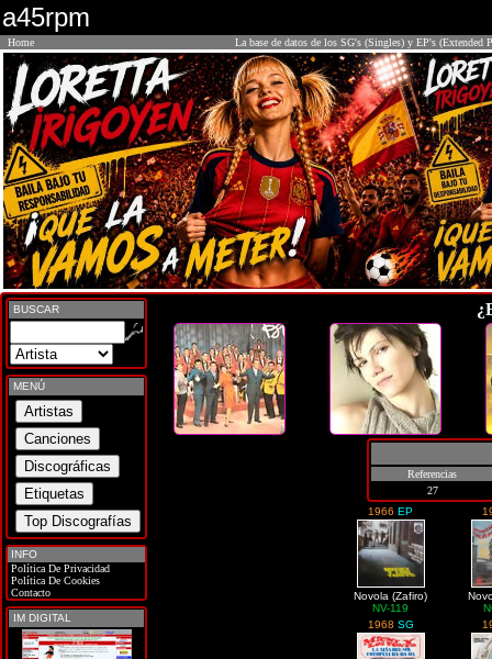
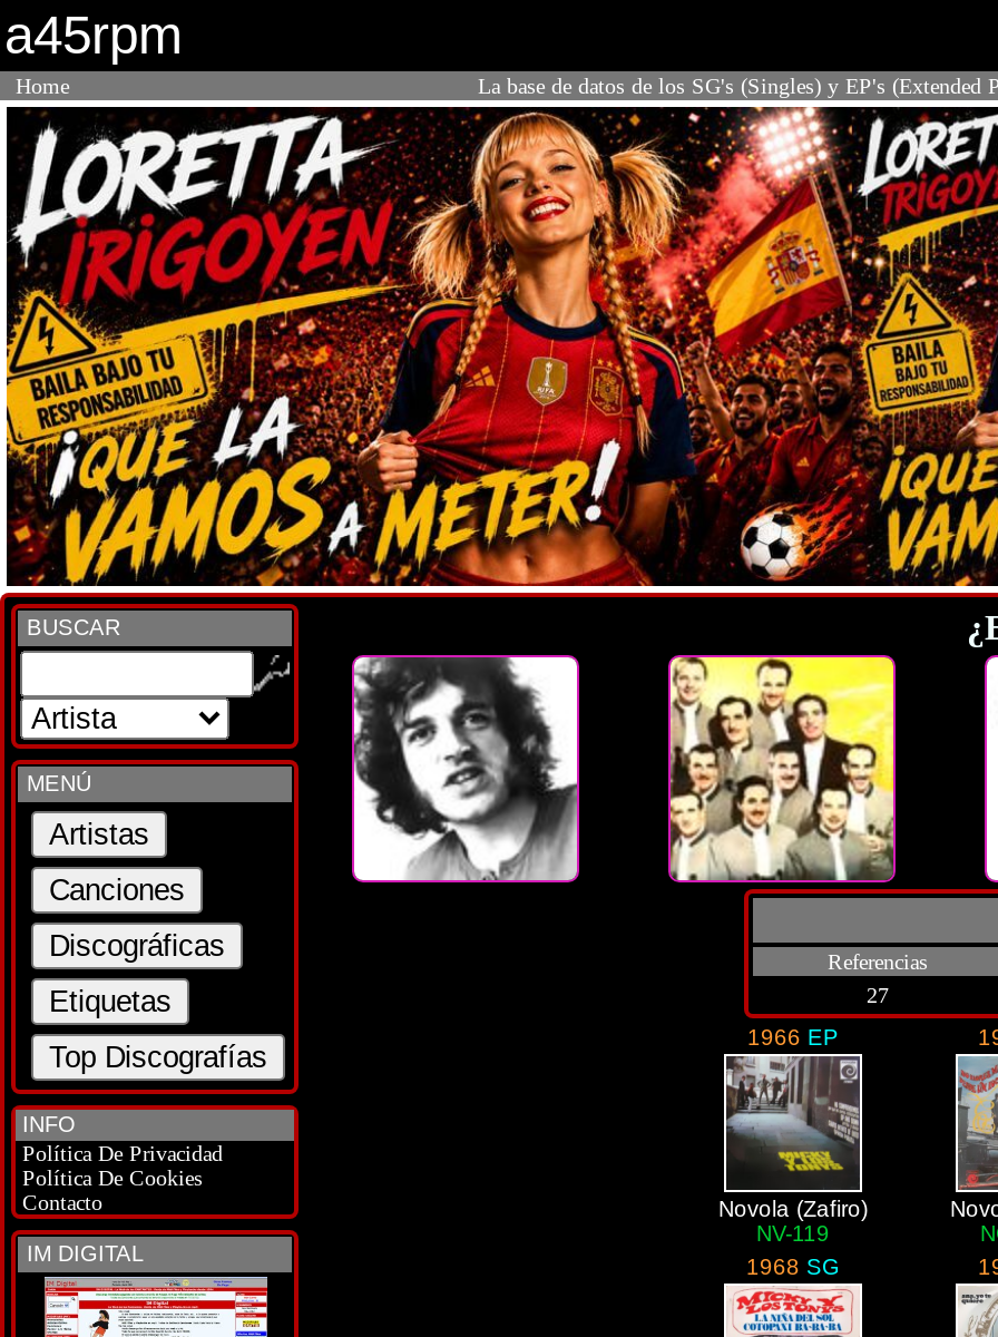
[174,323,286,435] [image] -> [352,655,579,882] [image]
[329,323,441,435] [image] -> [668,655,896,882] [image]

